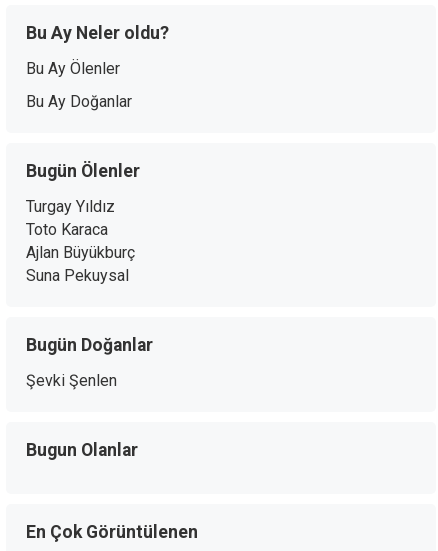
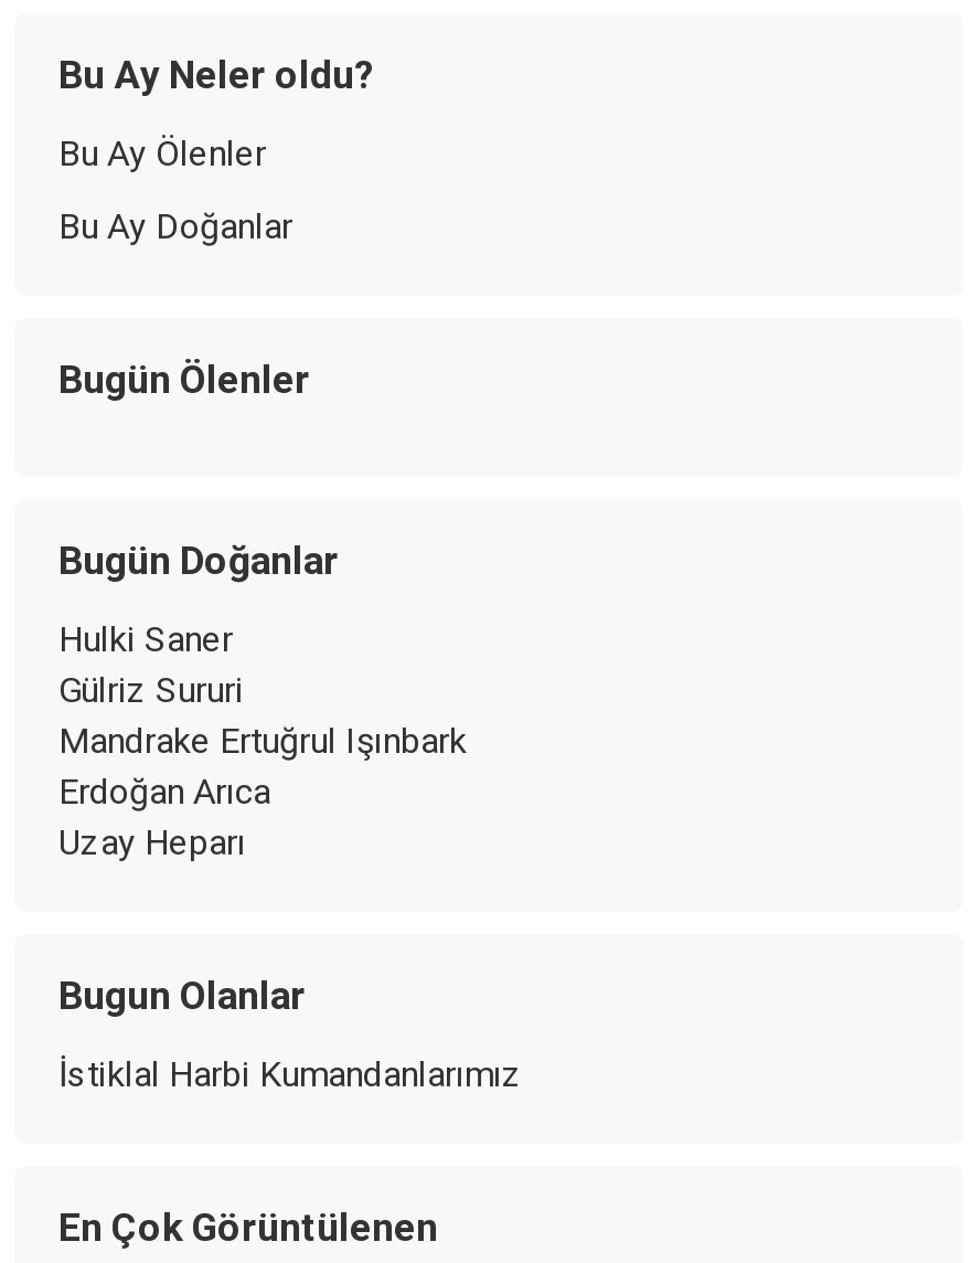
[26,197,135,285] Turgay Yıldız | Toto Karaca | Ajlan Büyükburç | Suna Pekuysal -> none
moved [26,335,153,355] -> [58,538,339,582]: Bugün Doğanlar
[26,371,117,390] Şevki Şenlen -> [58,618,467,863] Hulki Saner | Gülriz Sururi | Mandrake Ertuğrul Işınbark | Erdoğan Arıca | Uzay Heparı
none -> [58,1053,522,1095] İstiklal Harbi Kumandanlarımız

